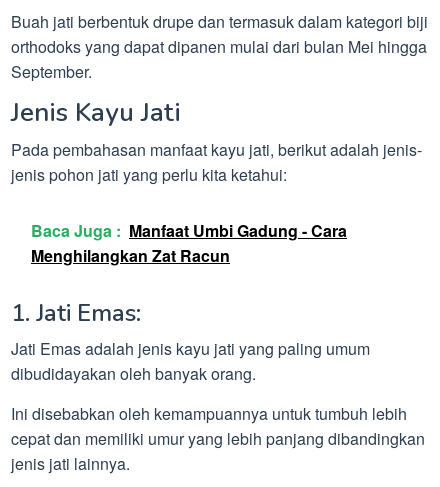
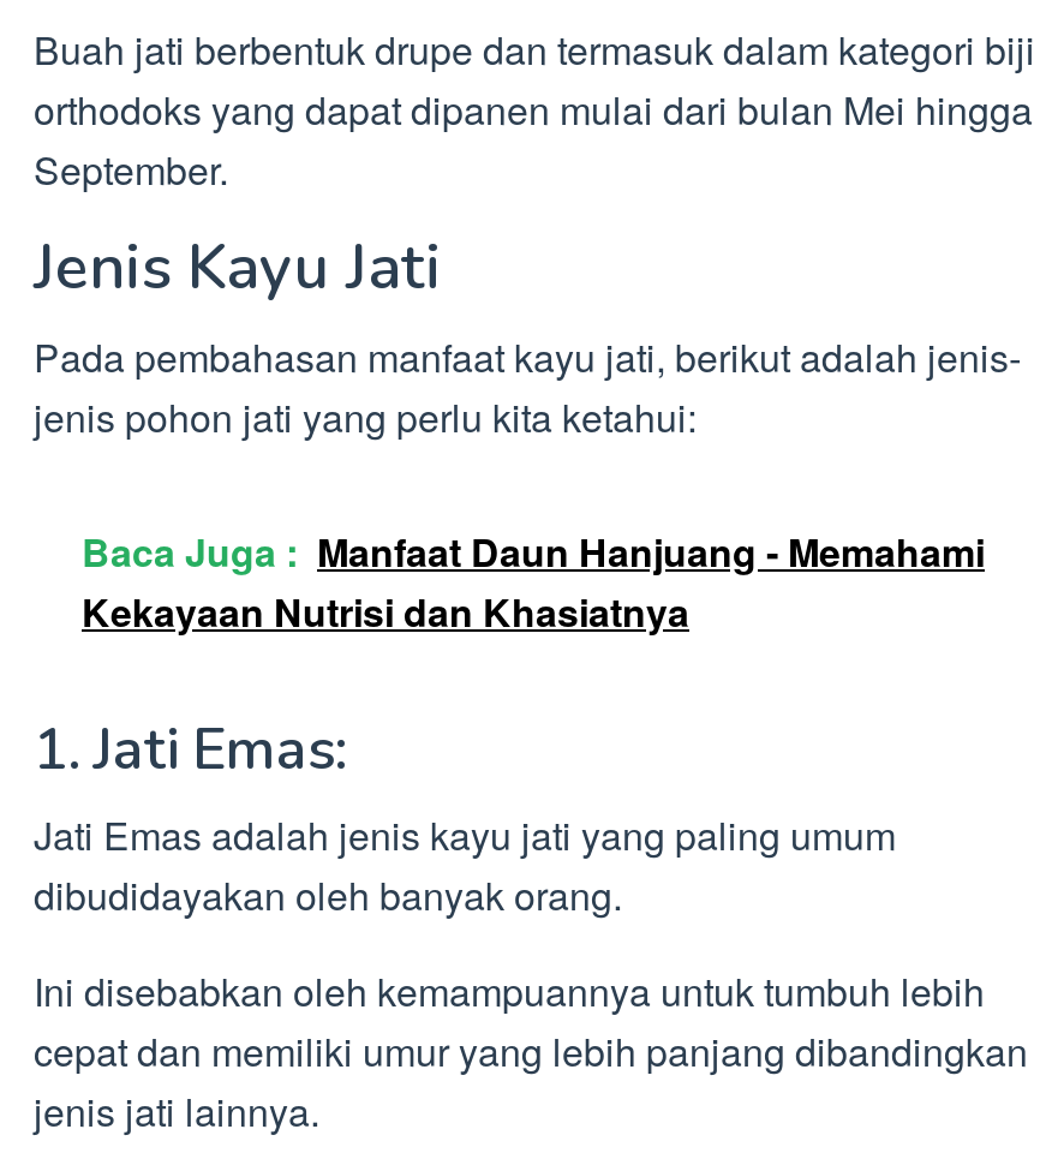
[31,219,347,267] Baca Juga : Manfaat Umbi Gadung - Cara | Menghilangkan Zat Racun -> [82,524,985,639] Baca Juga : Manfaat Daun Hanjuang - Memahami | Kekayaan Nutrisi dan Khasiatnya

